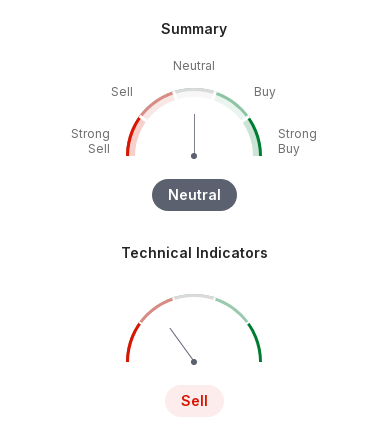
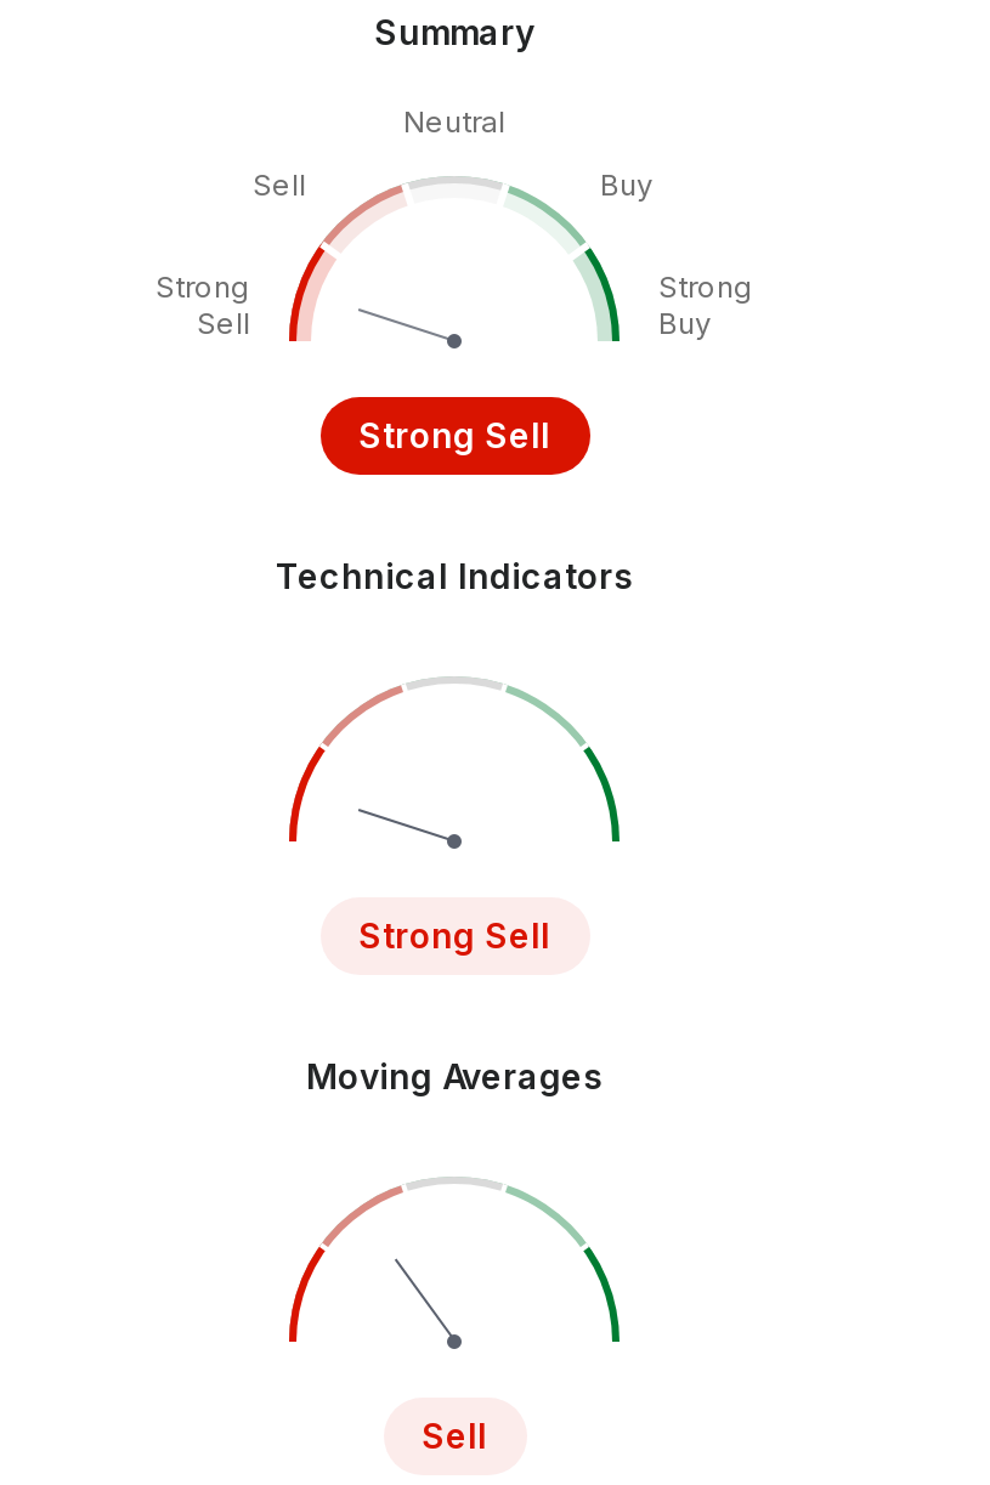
[167,186,220,203] Neutral -> [358,414,550,455] Strong Sell
none -> [306,914,603,1096] Strong Sell | Moving Averages

